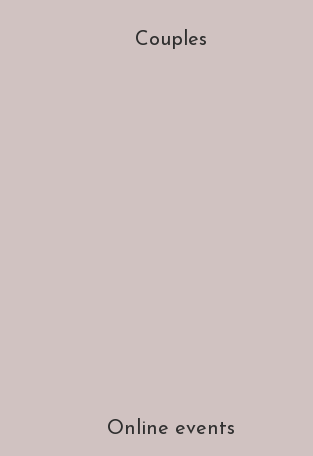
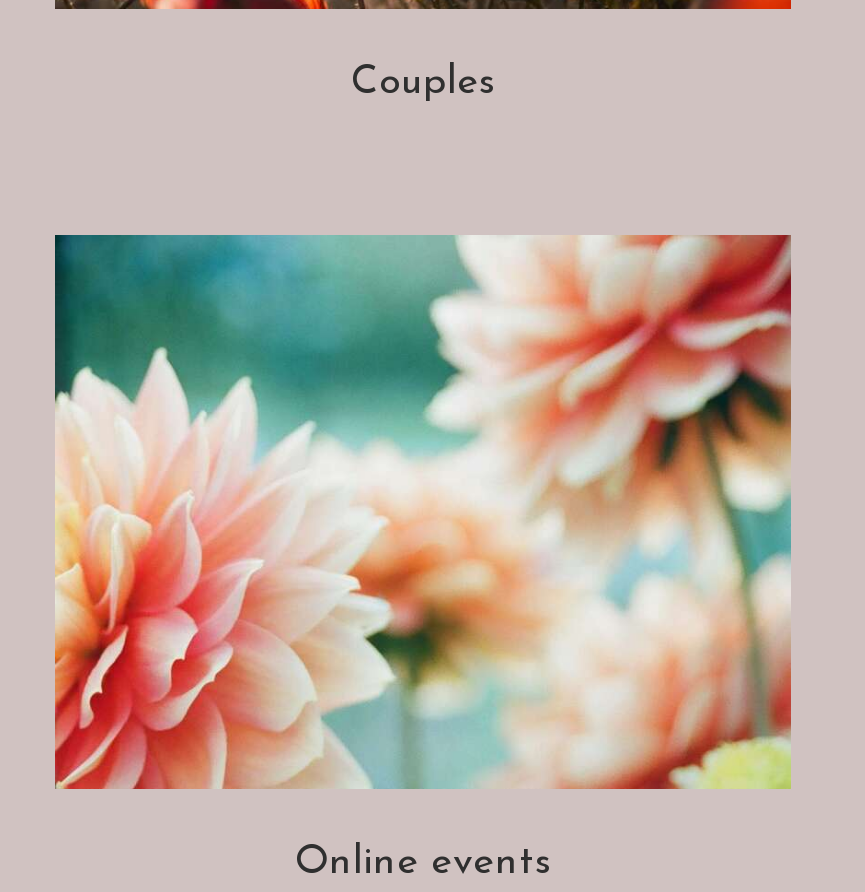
none -> [53,232,793,790] [image]

